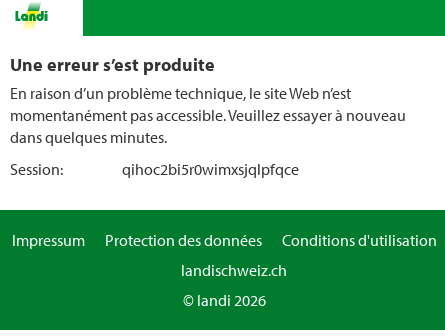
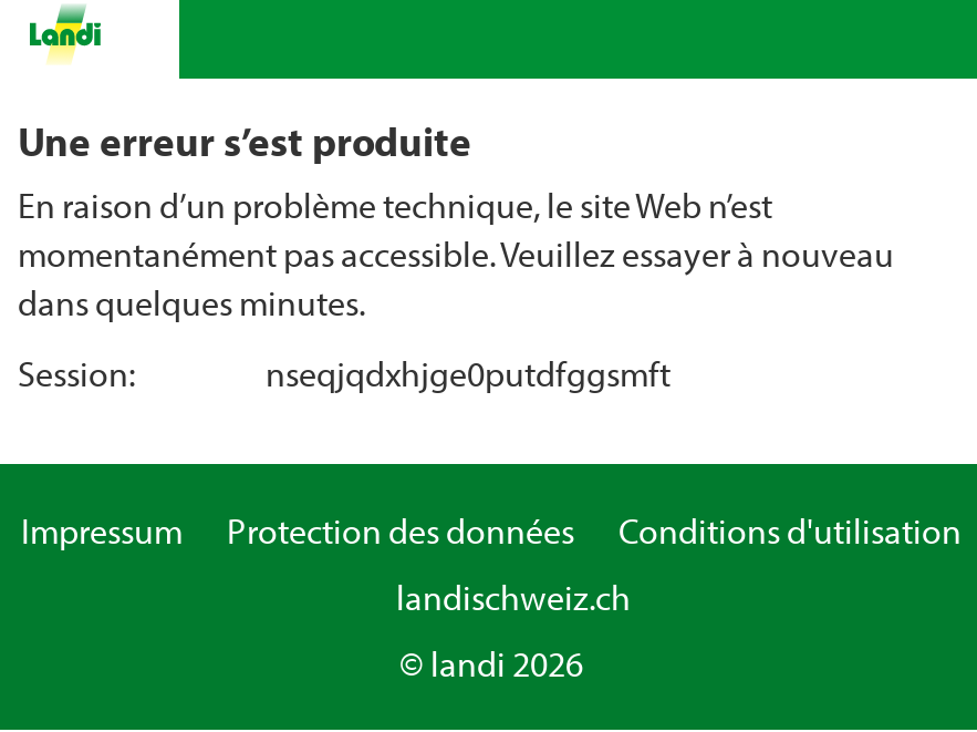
[122,159,299,179] qihoc2bi5r0wimxsjqlpfqce -> [266,351,671,395] nseqjqdxhjge0putdfggsmft

